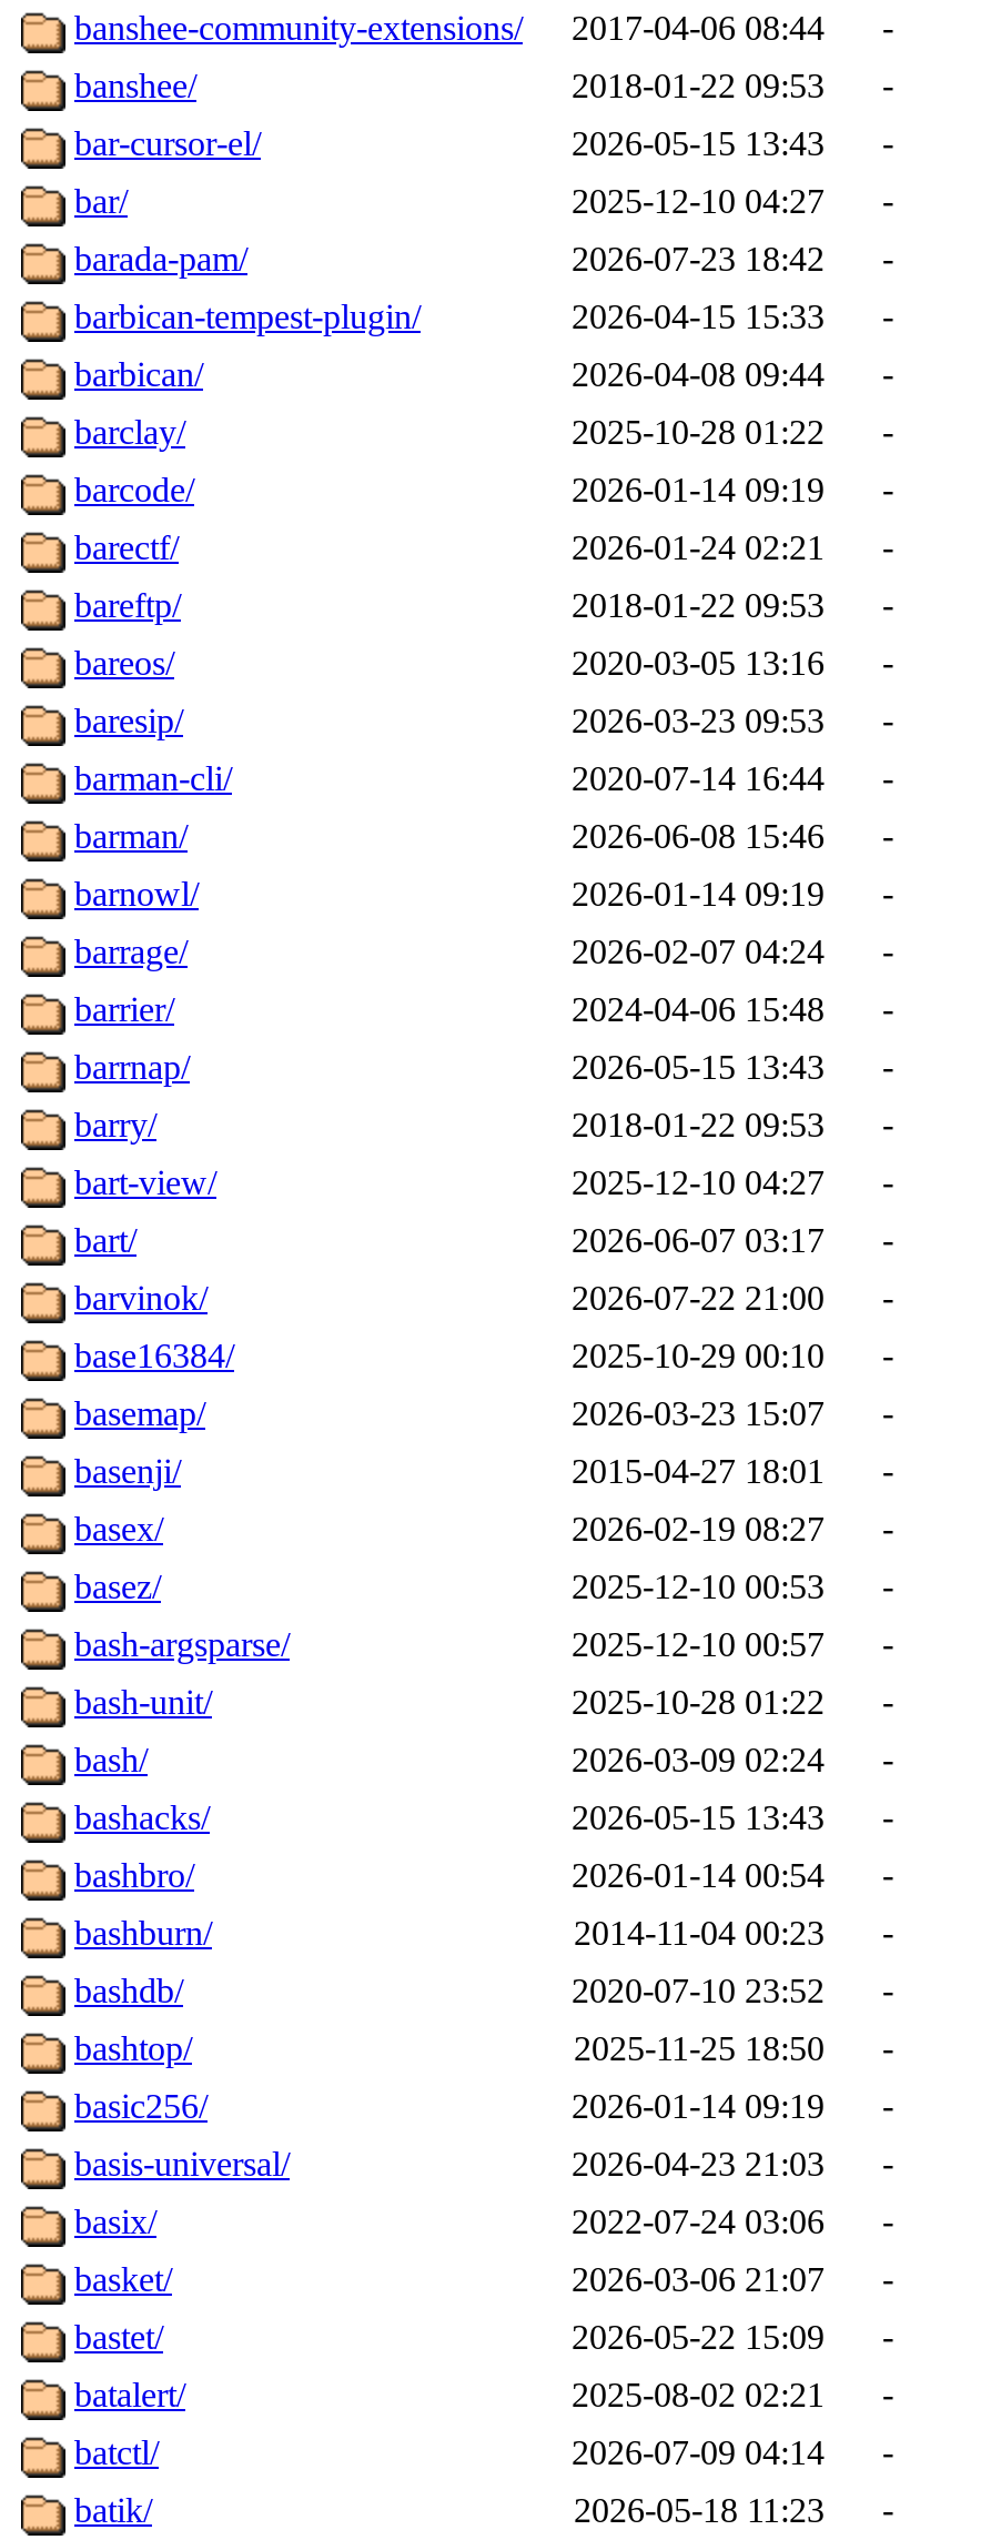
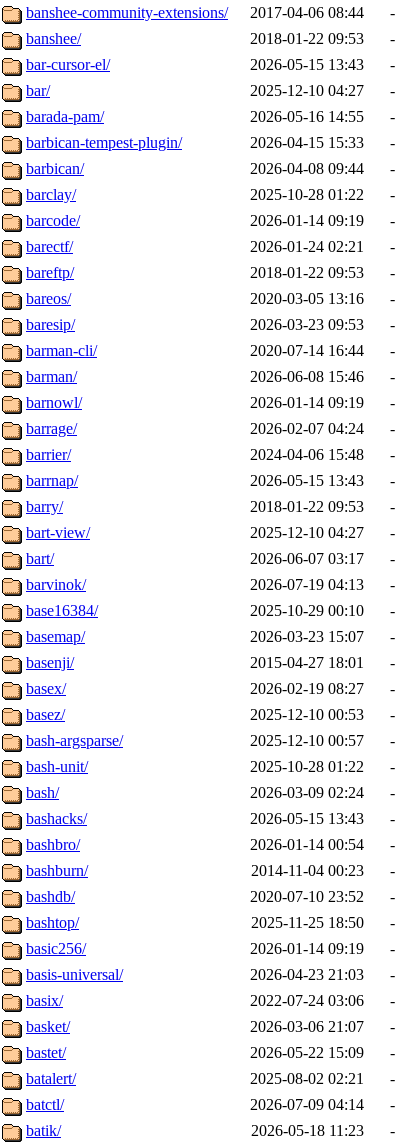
[572,241,825,278] 2026-07-23 18:42 -> [250,108,364,125] 2026-05-16 14:55
[572,1280,825,1318] 2026-07-22 21:00 -> [250,576,364,593] 2026-07-19 04:13

